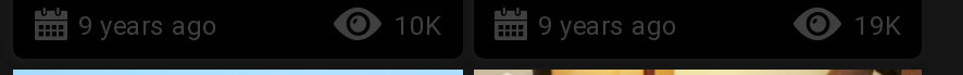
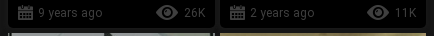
[395,10,440,41] 10K -> [183,6,204,20] 26K
[538,10,900,41] 9 years ago | 19K -> [249,6,416,20] 2 years ago | 11K

